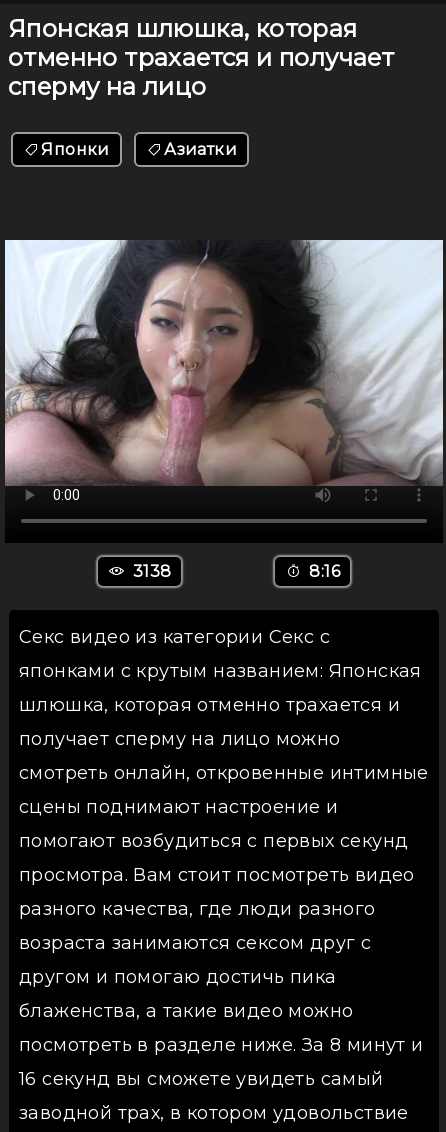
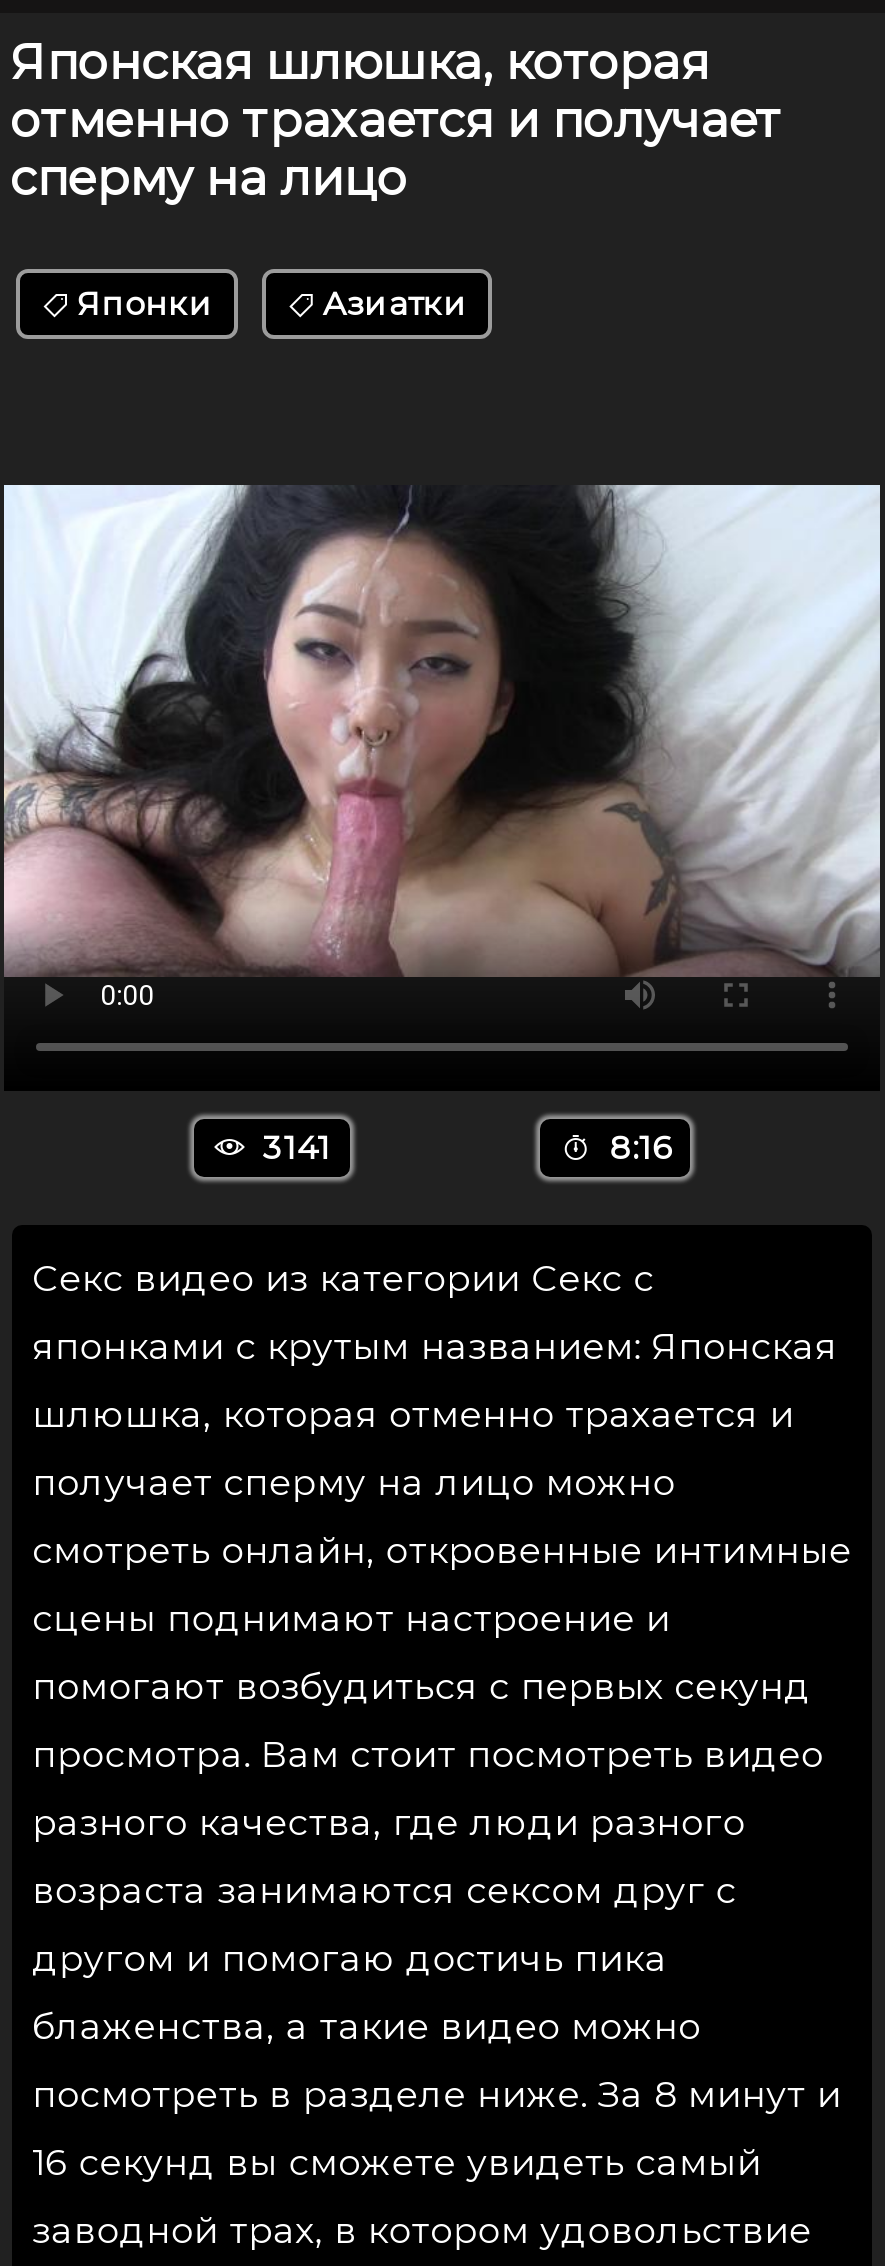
[128,562,171,581] 3138 -> [254,1129,330,1167] 3141

